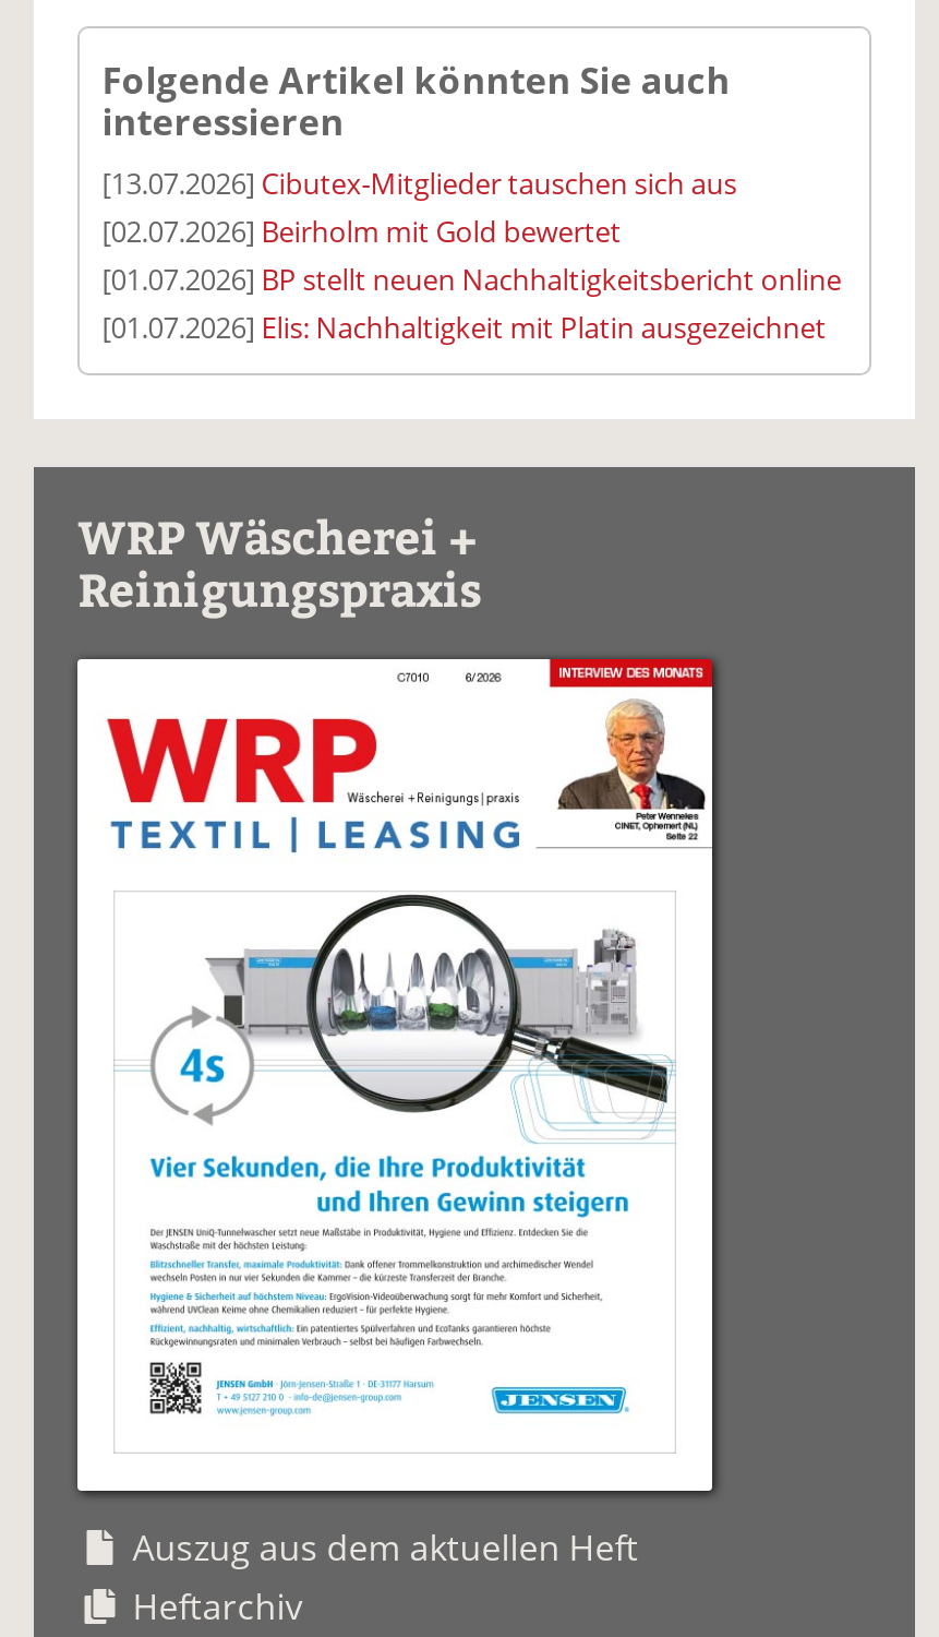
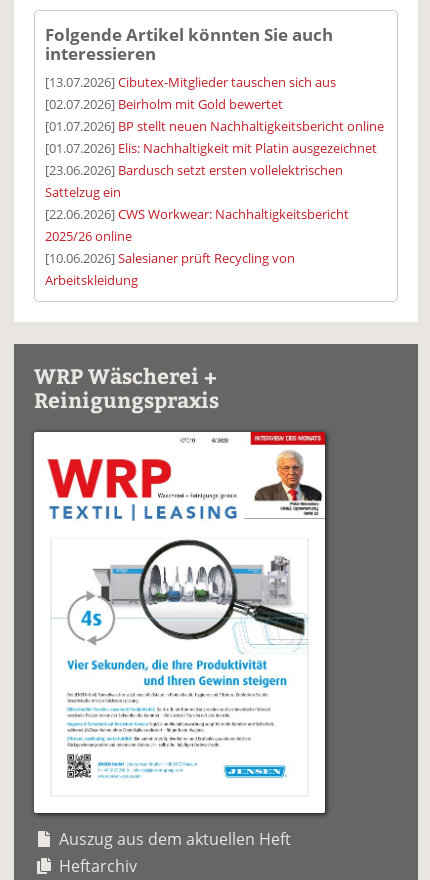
none -> [45,161,349,289] [23.06.2026] Bardusch setzt ersten vollelektrischen | Sattelzug ein | [22.06.2026] CWS Workwear: Nachhaltigkeitsbericht | 2025/26 online | [10.06.2026] Salesianer prüft Recycling von | Arbeitskleidung

